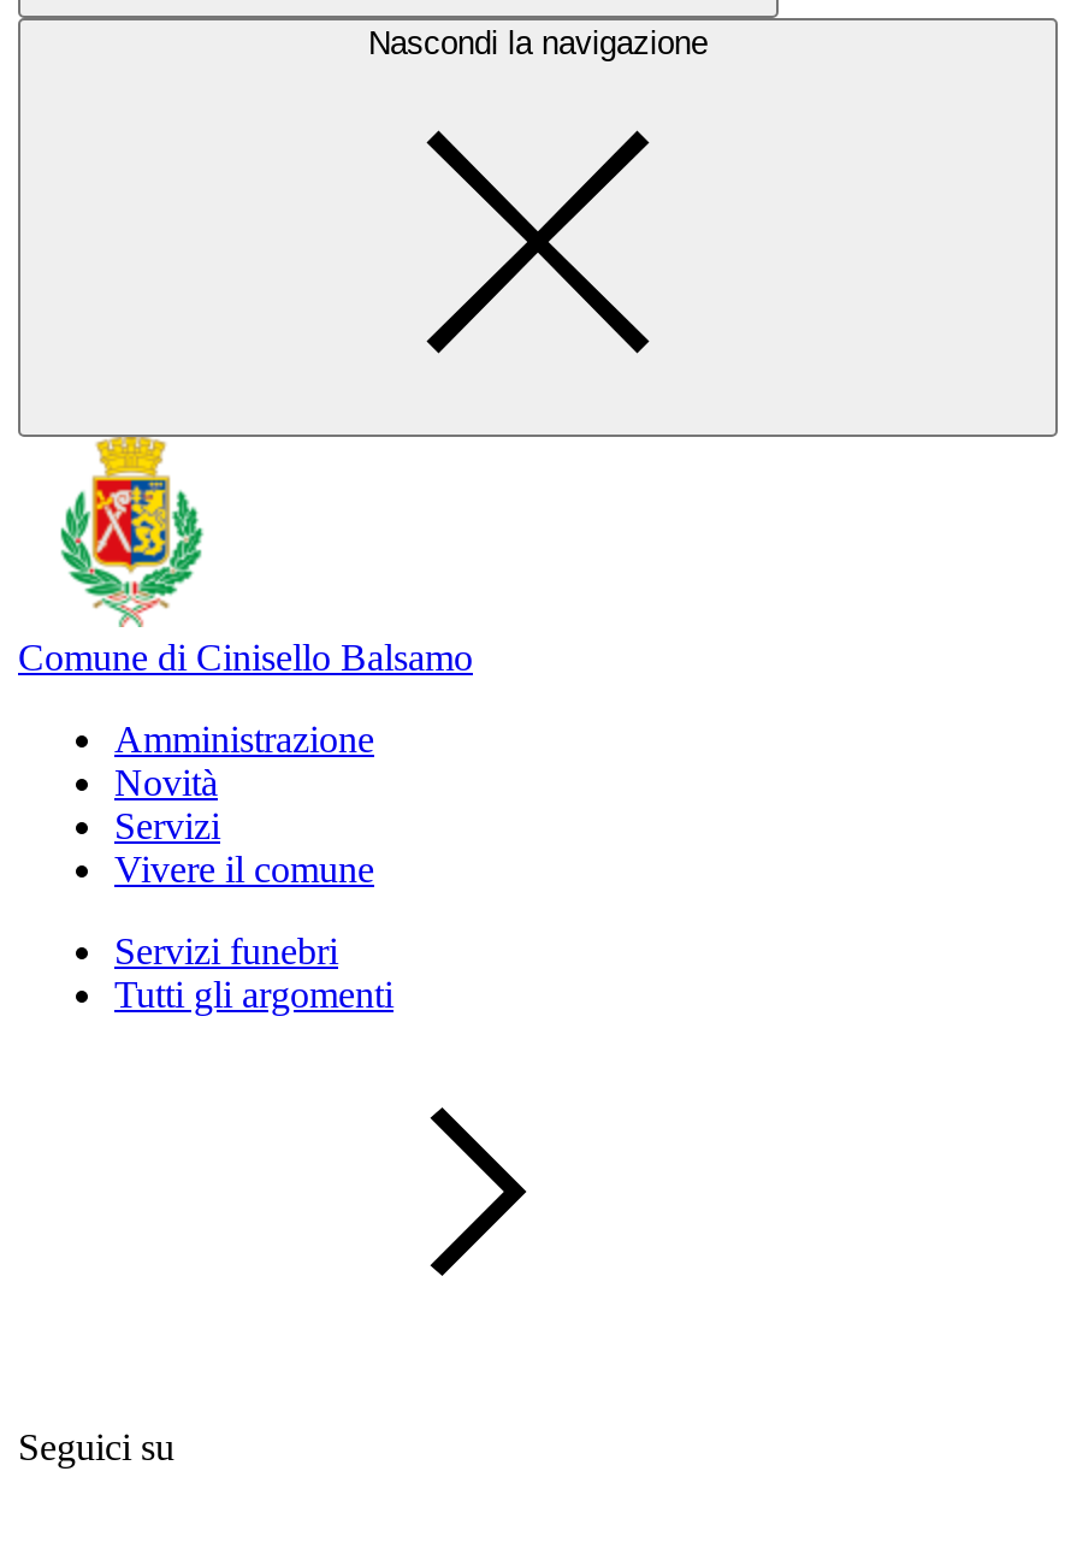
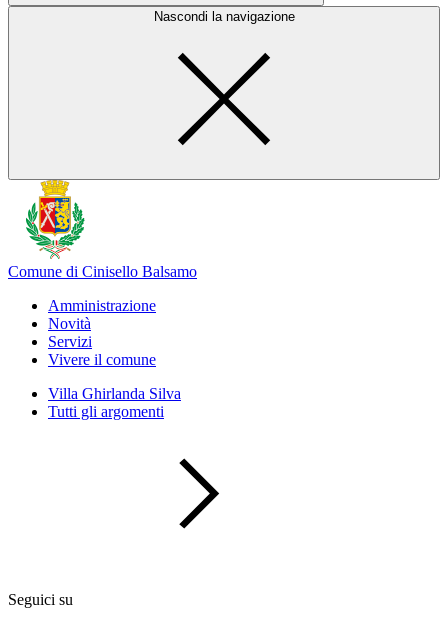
[114,930,338,971] Servizi funebri -> [48,385,181,402] Villa Ghirlanda Silva

